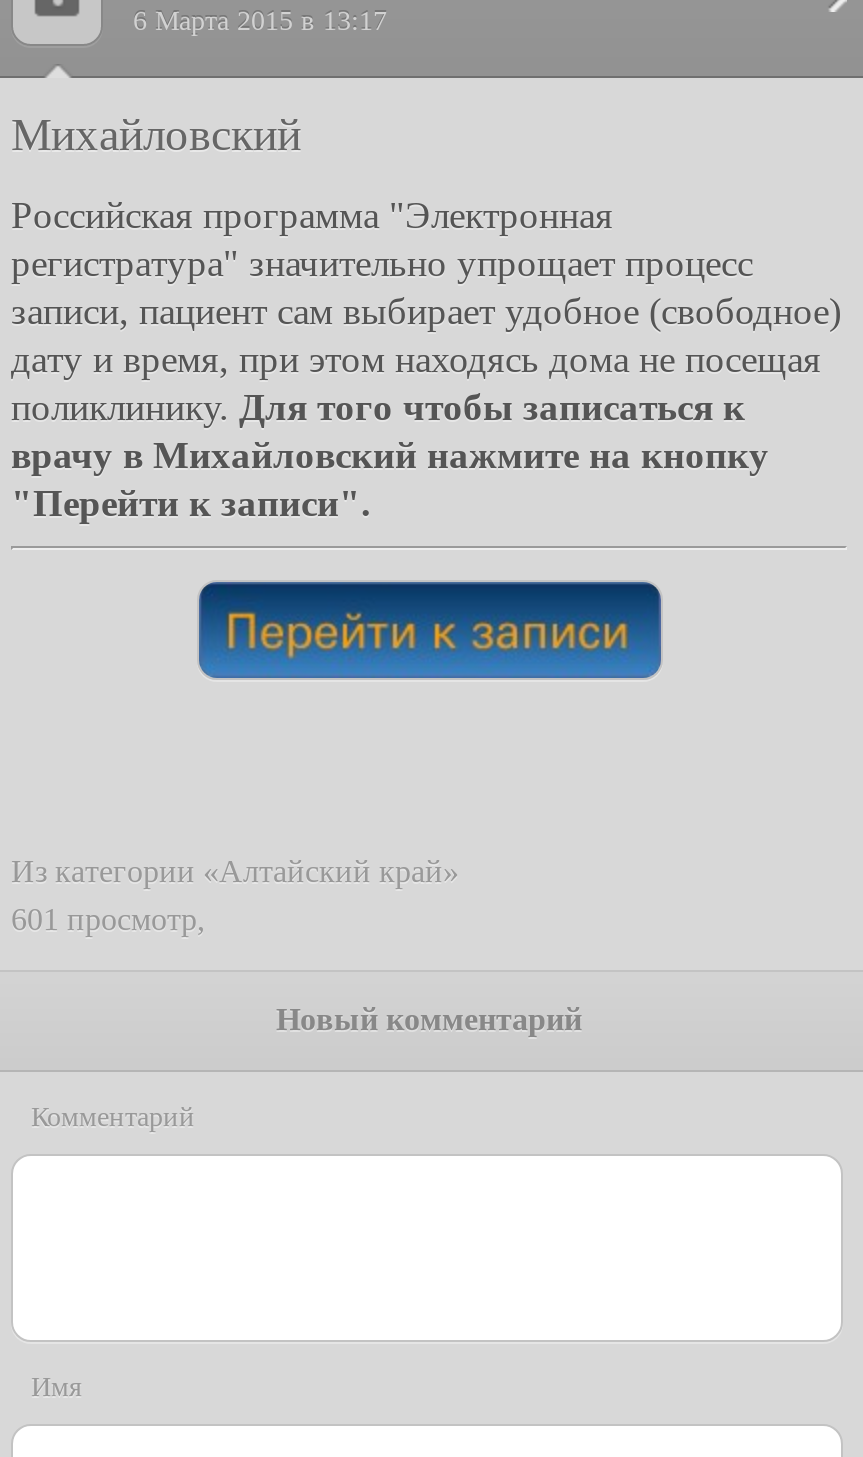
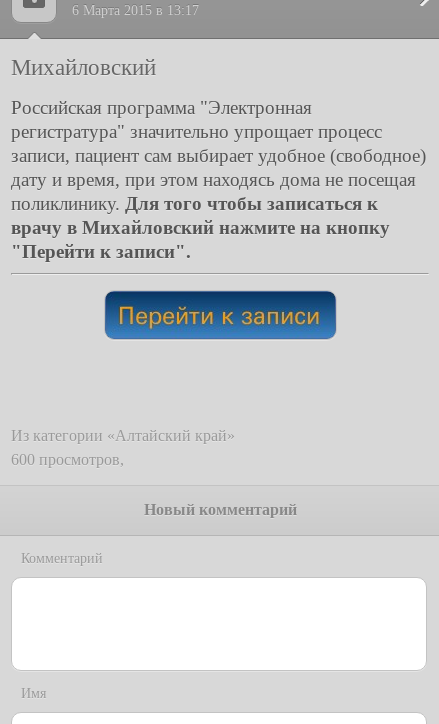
[11,901,205,935] 601 просмотр, -> [11,450,124,467] 600 просмотров,

